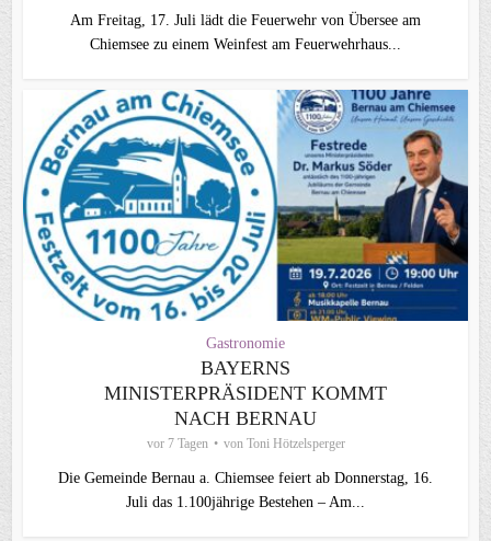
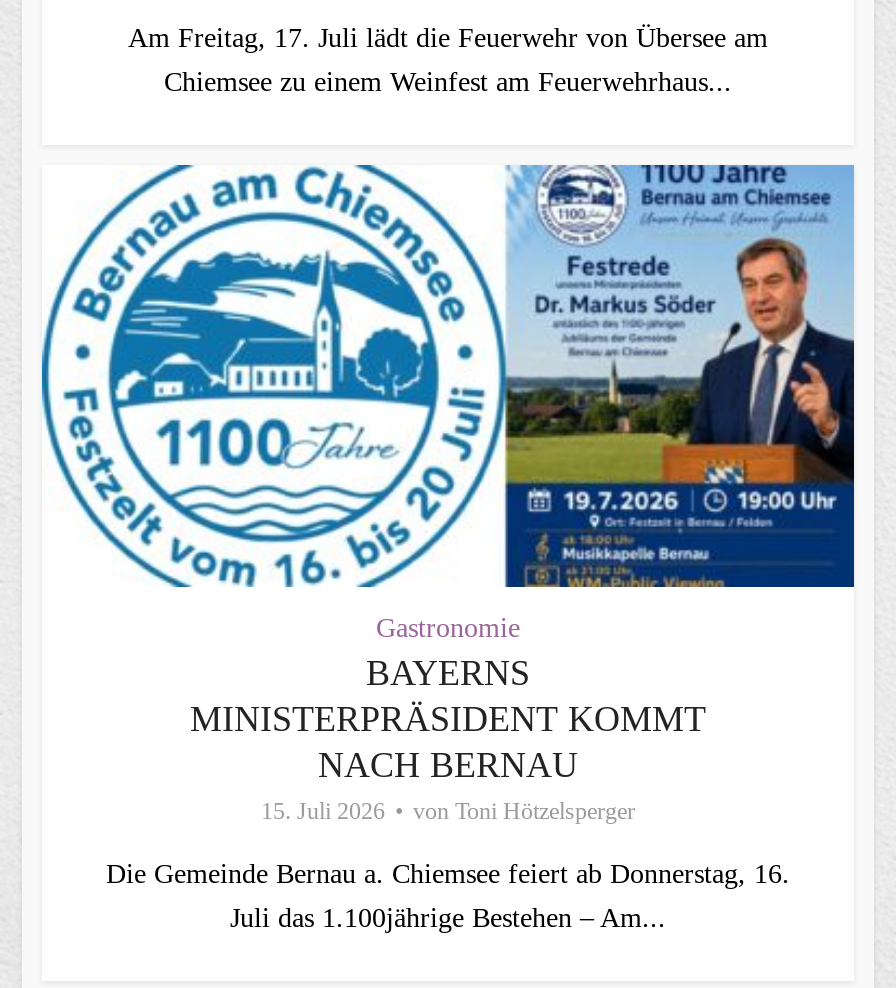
[146,436,345,451] vor 7 Tagen von Toni Hötzelsperger -> [261,796,635,824] 15. Juli 2026 von Toni Hötzelsperger

